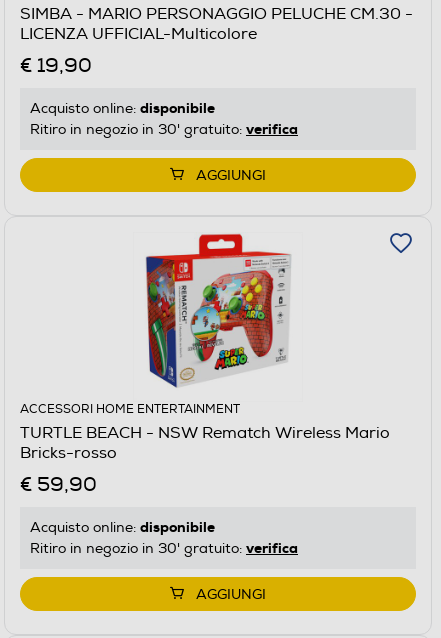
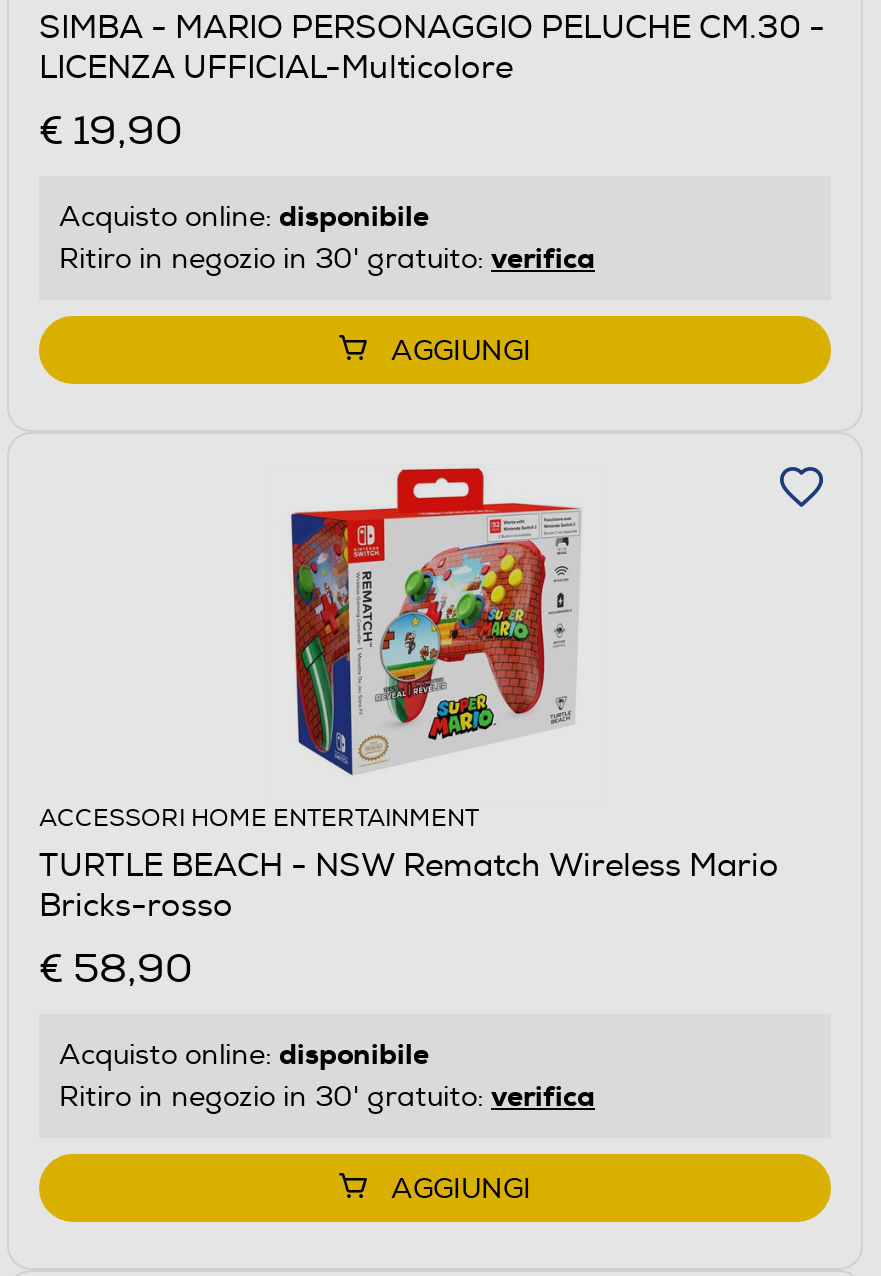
[20,472,97,497] € 59,90 -> [39,943,193,993] € 58,90

